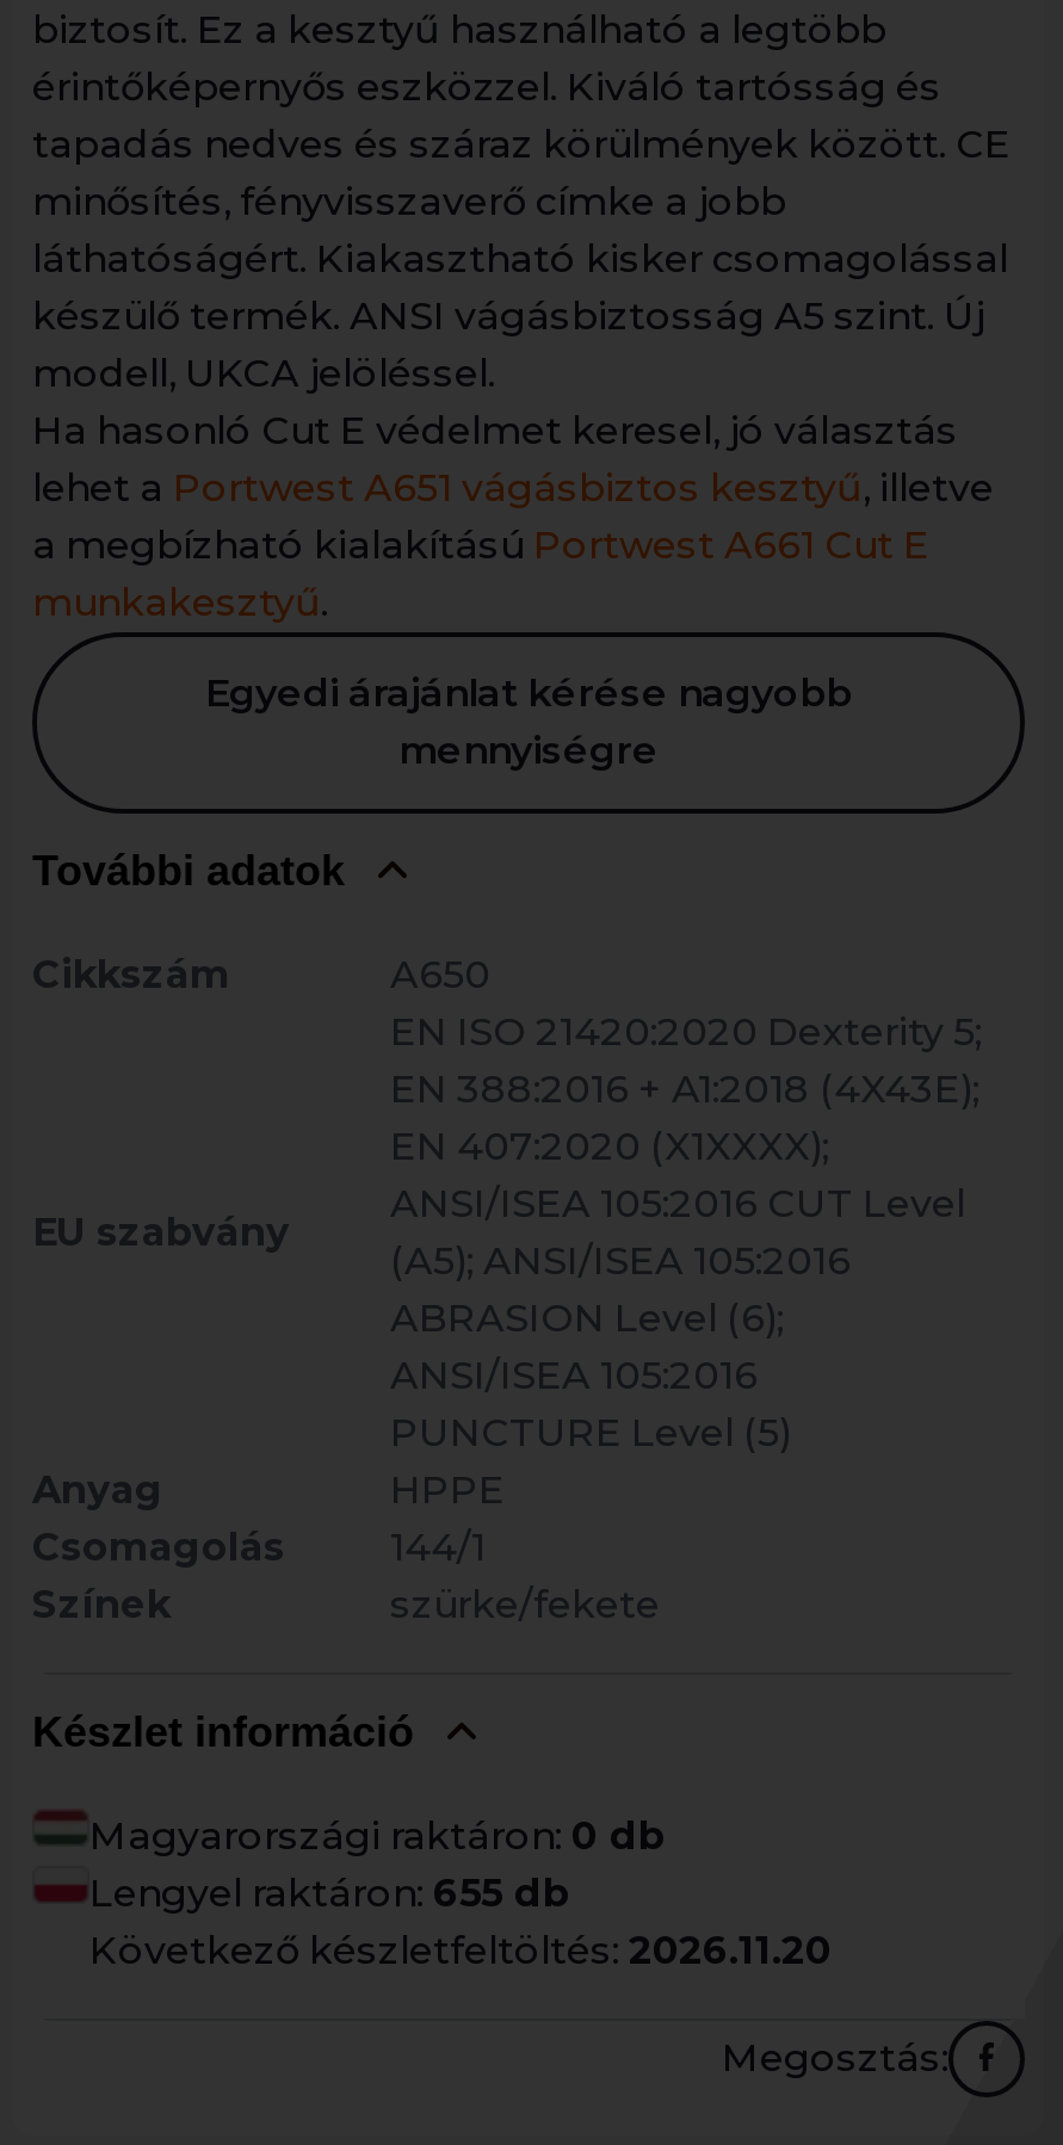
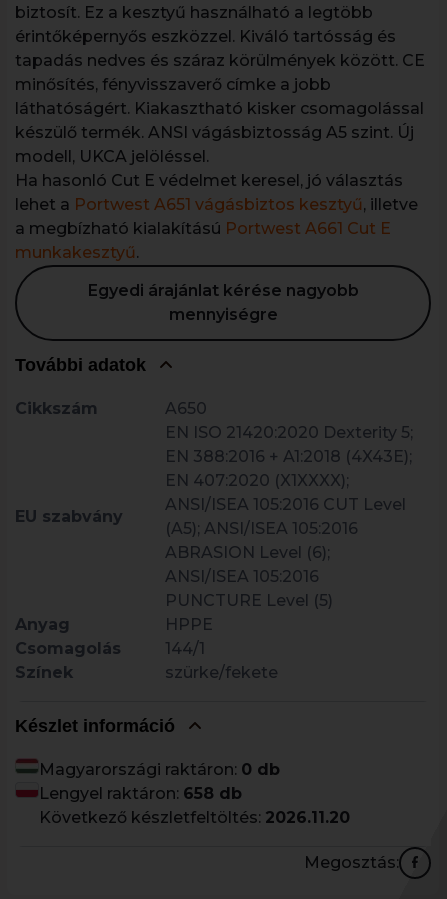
[89,1871,569,1916] Lengyel raktáron: 655 db -> [39,784,242,803] Lengyel raktáron: 658 db

